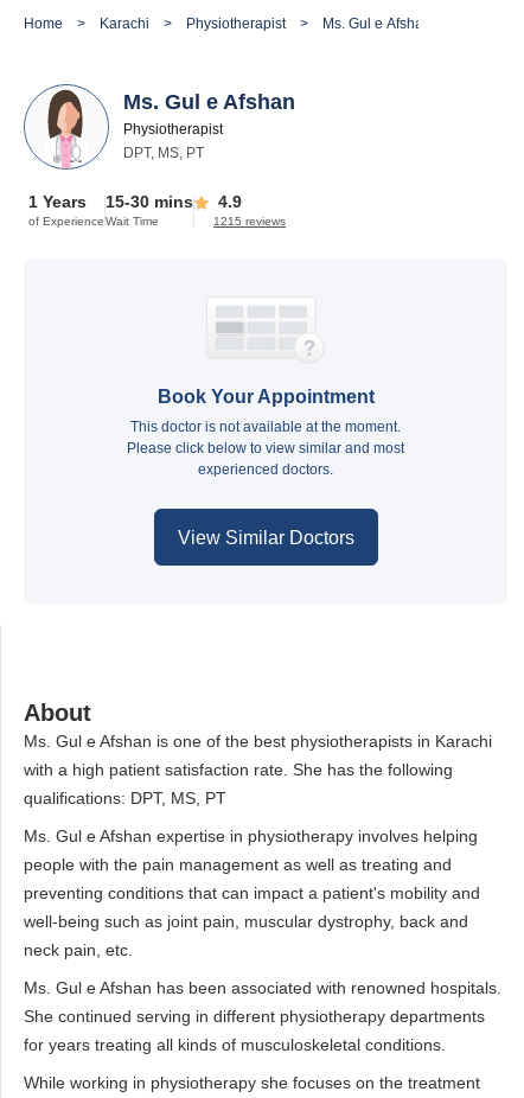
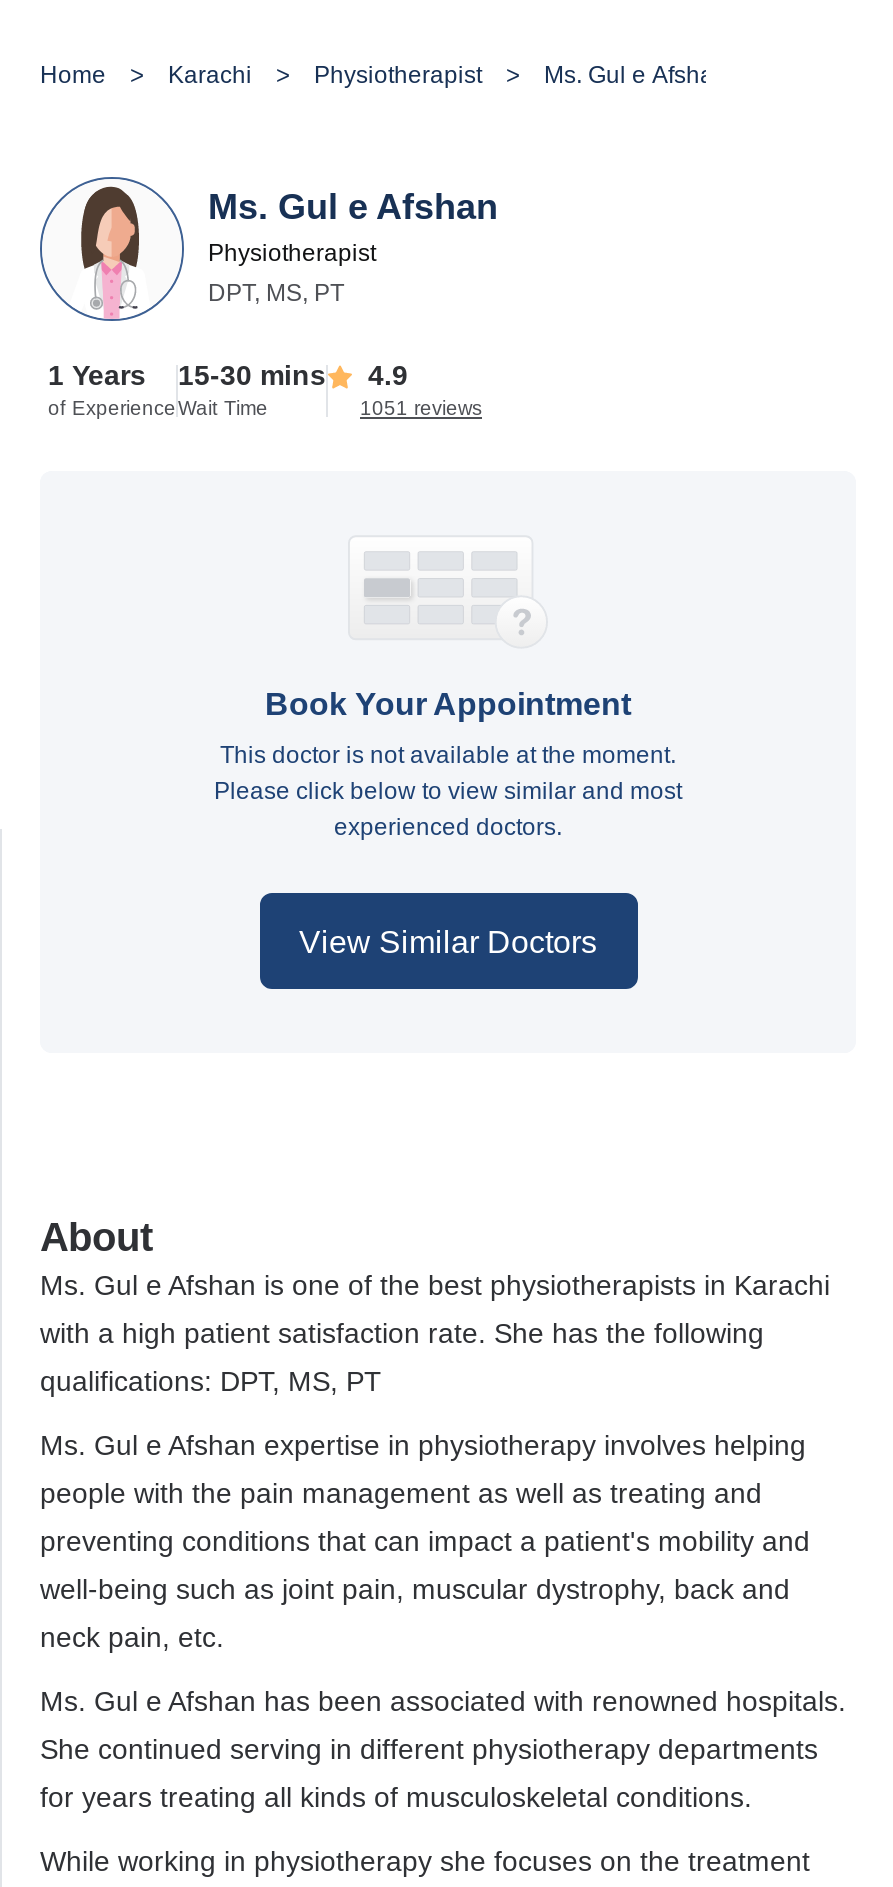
[213,215,286,228] 1215 reviews -> [360,397,482,419] 1051 reviews

